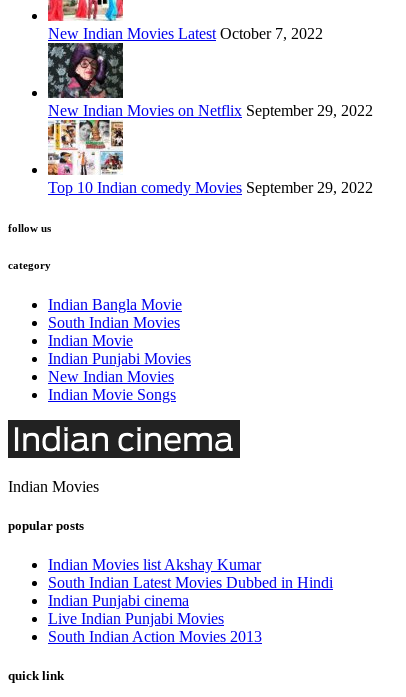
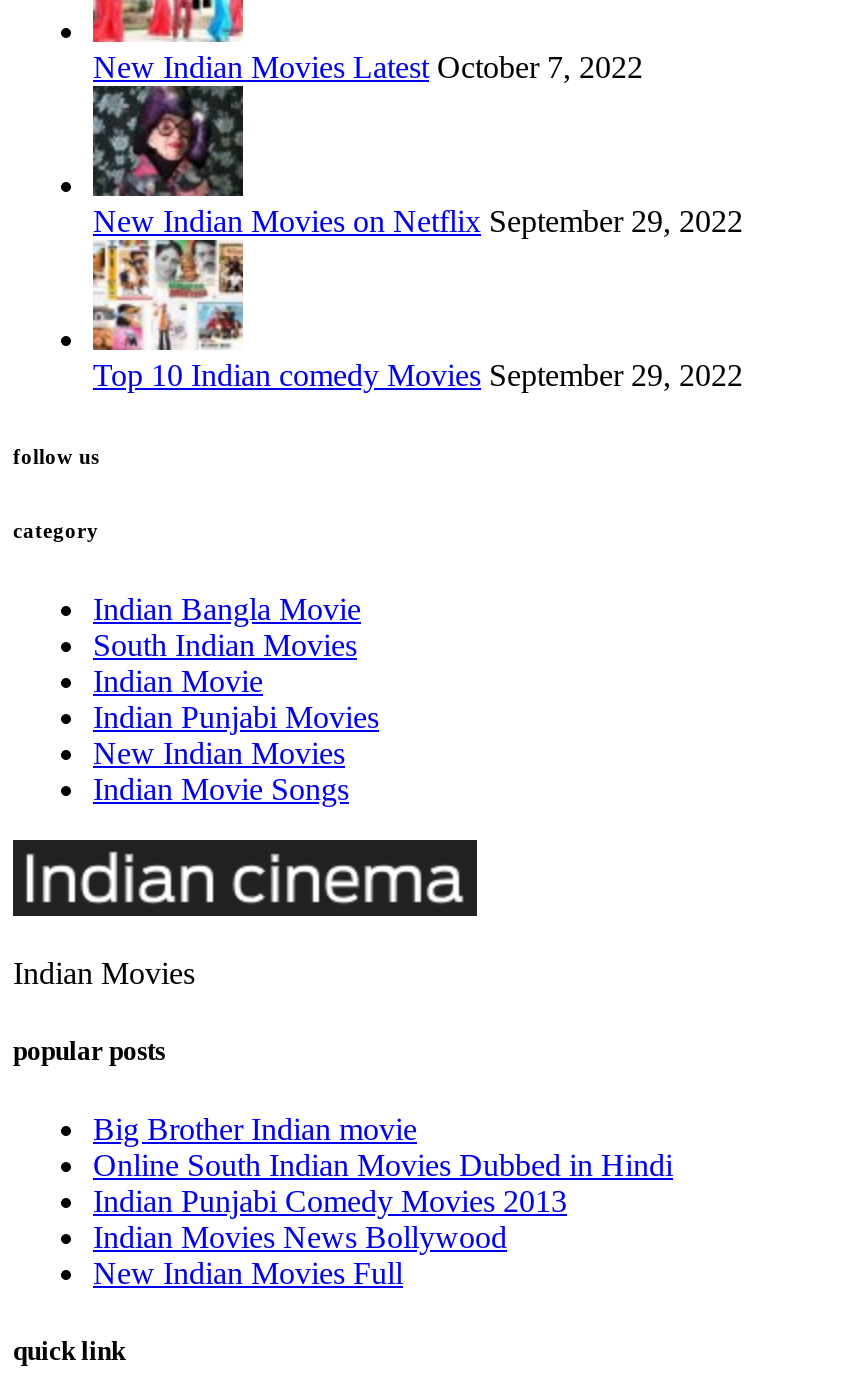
[48,556,333,645] Indian Movies list Akshay Kumar | South Indian Latest Movies Dubbed in Hindi | Indian Punjabi cinema | Live Indian Punjabi Movies | South Indian Action Movies 2013 -> [93,1113,673,1291] Big Brother Indian movie | Online South Indian Movies Dubbed in Hindi | Indian Punjabi Comedy Movies 2013 | Indian Movies News Bollywood | New Indian Movies Full

